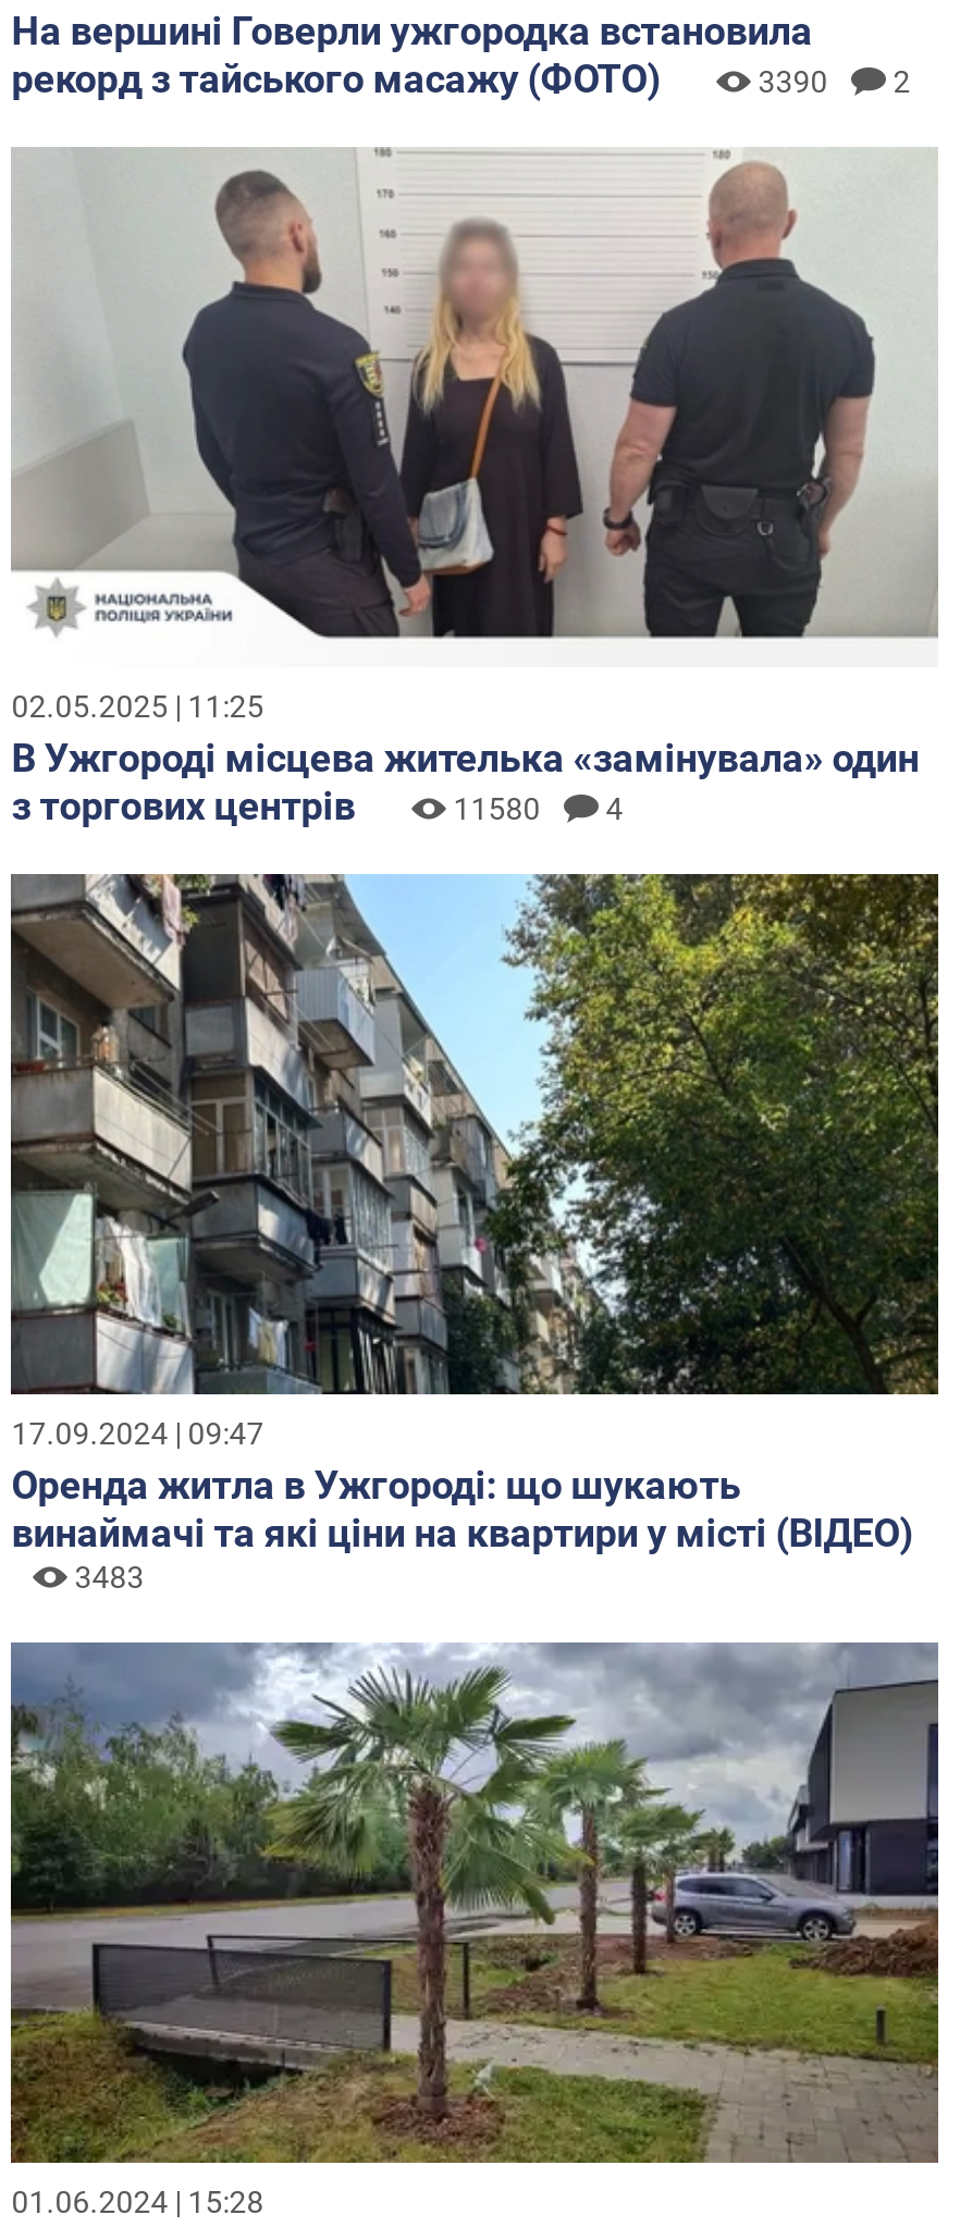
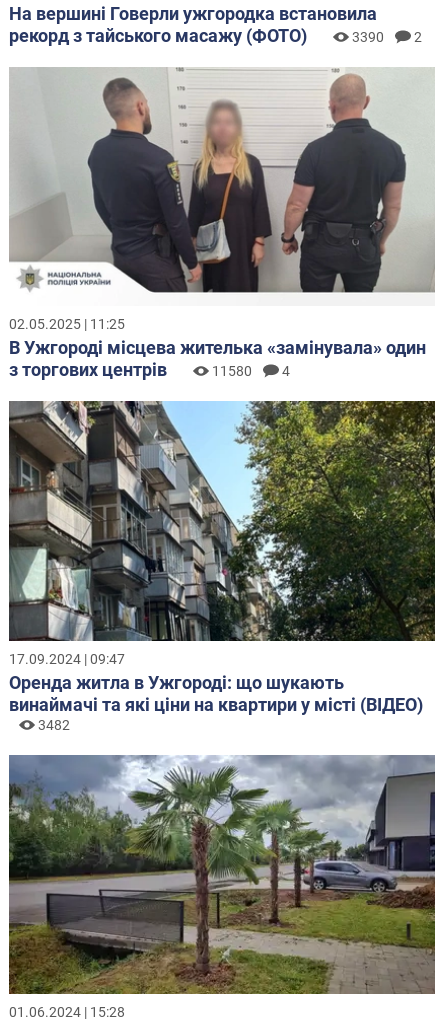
[74,1560,144,1595] 3483 -> [38,716,70,732] 3482

